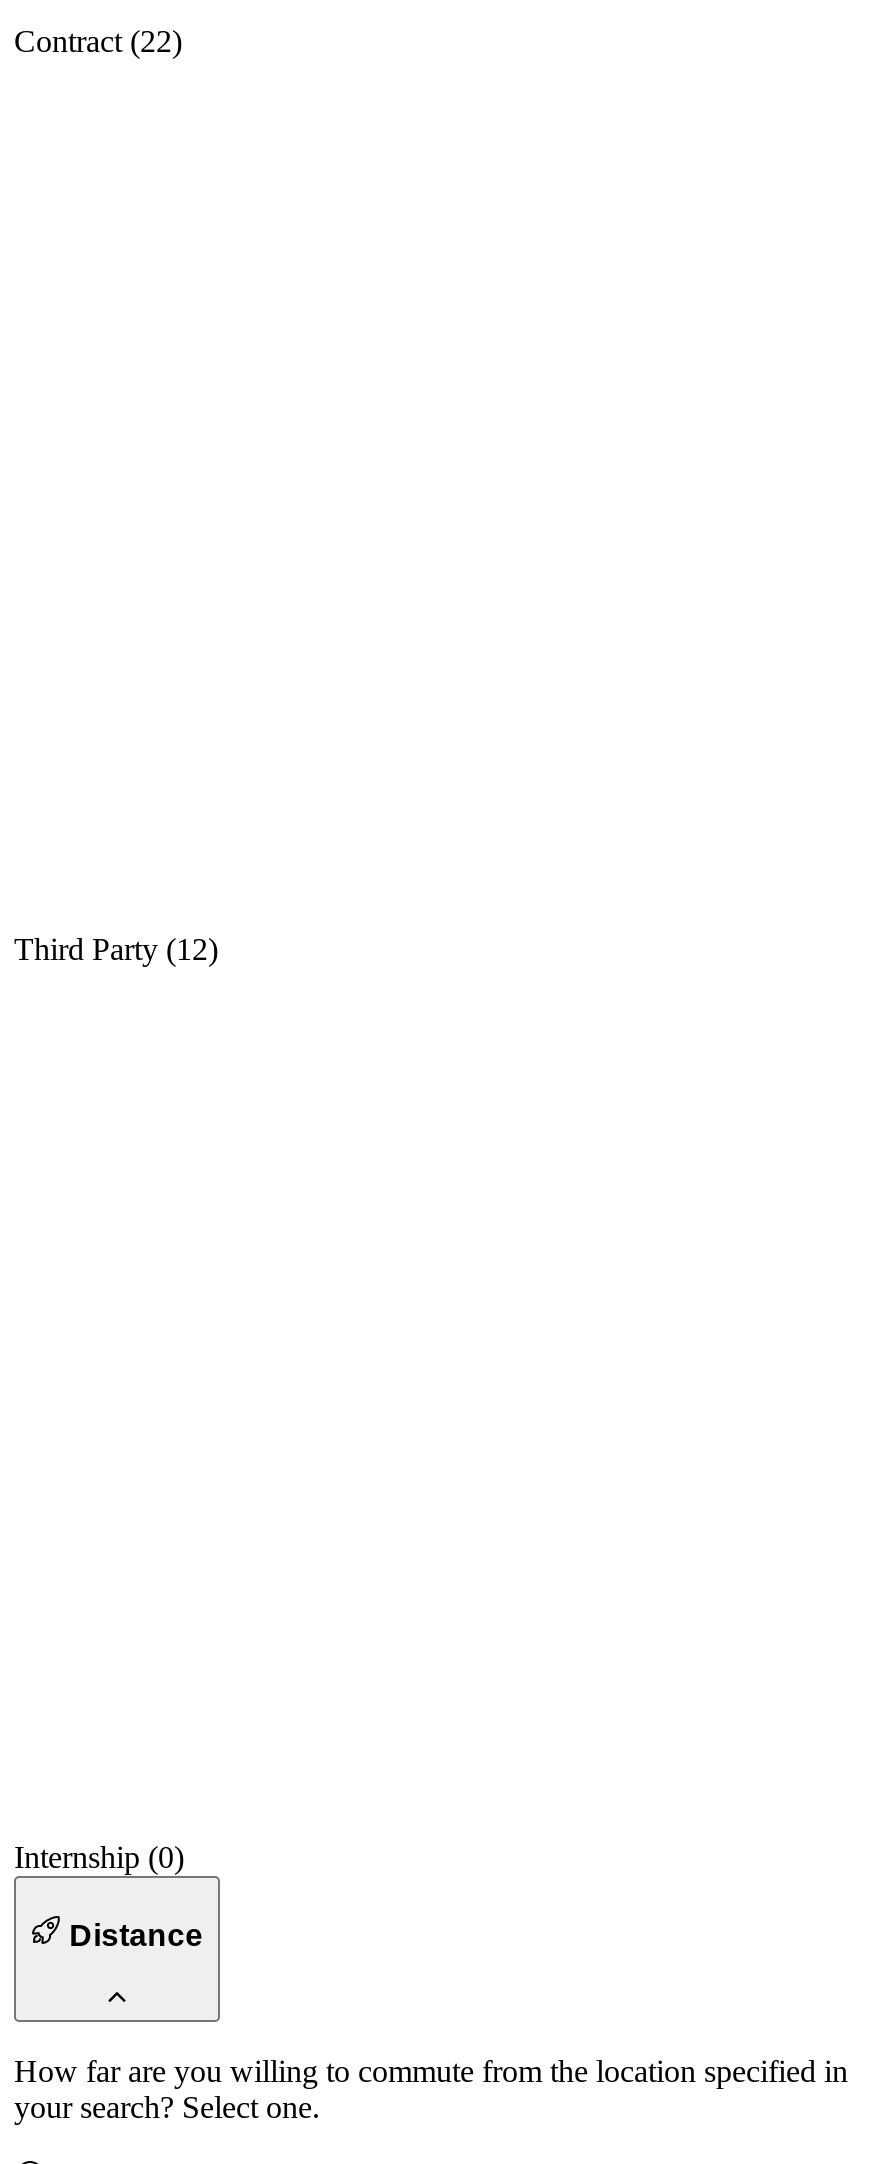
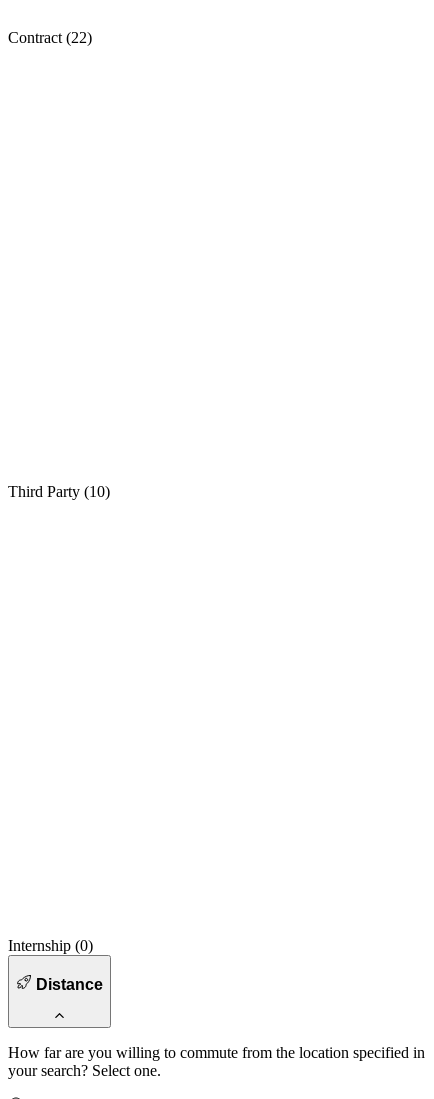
[14,933,218,967] Third Party (12) -> [8,483,110,500] Third Party (10)

